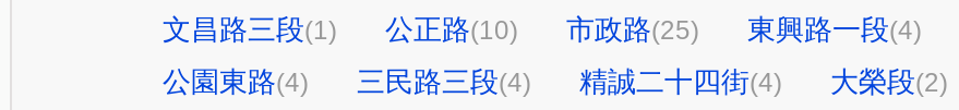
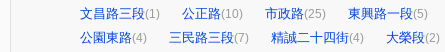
[163,13,922,46] 文昌路三段(1) 公正路(10) 市政路(25) 東興路一段(4) -> [80,6,428,21] 文昌路三段(1) 公正路(10) 市政路(25) 東興路一段(5)
[163,65,948,98] 公園東路(4) 三民路三段(4) 精誠二十四街(4) 大榮段(2) -> [80,30,440,45] 公園東路(4) 三民路三段(7) 精誠二十四街(4) 大榮段(2)

